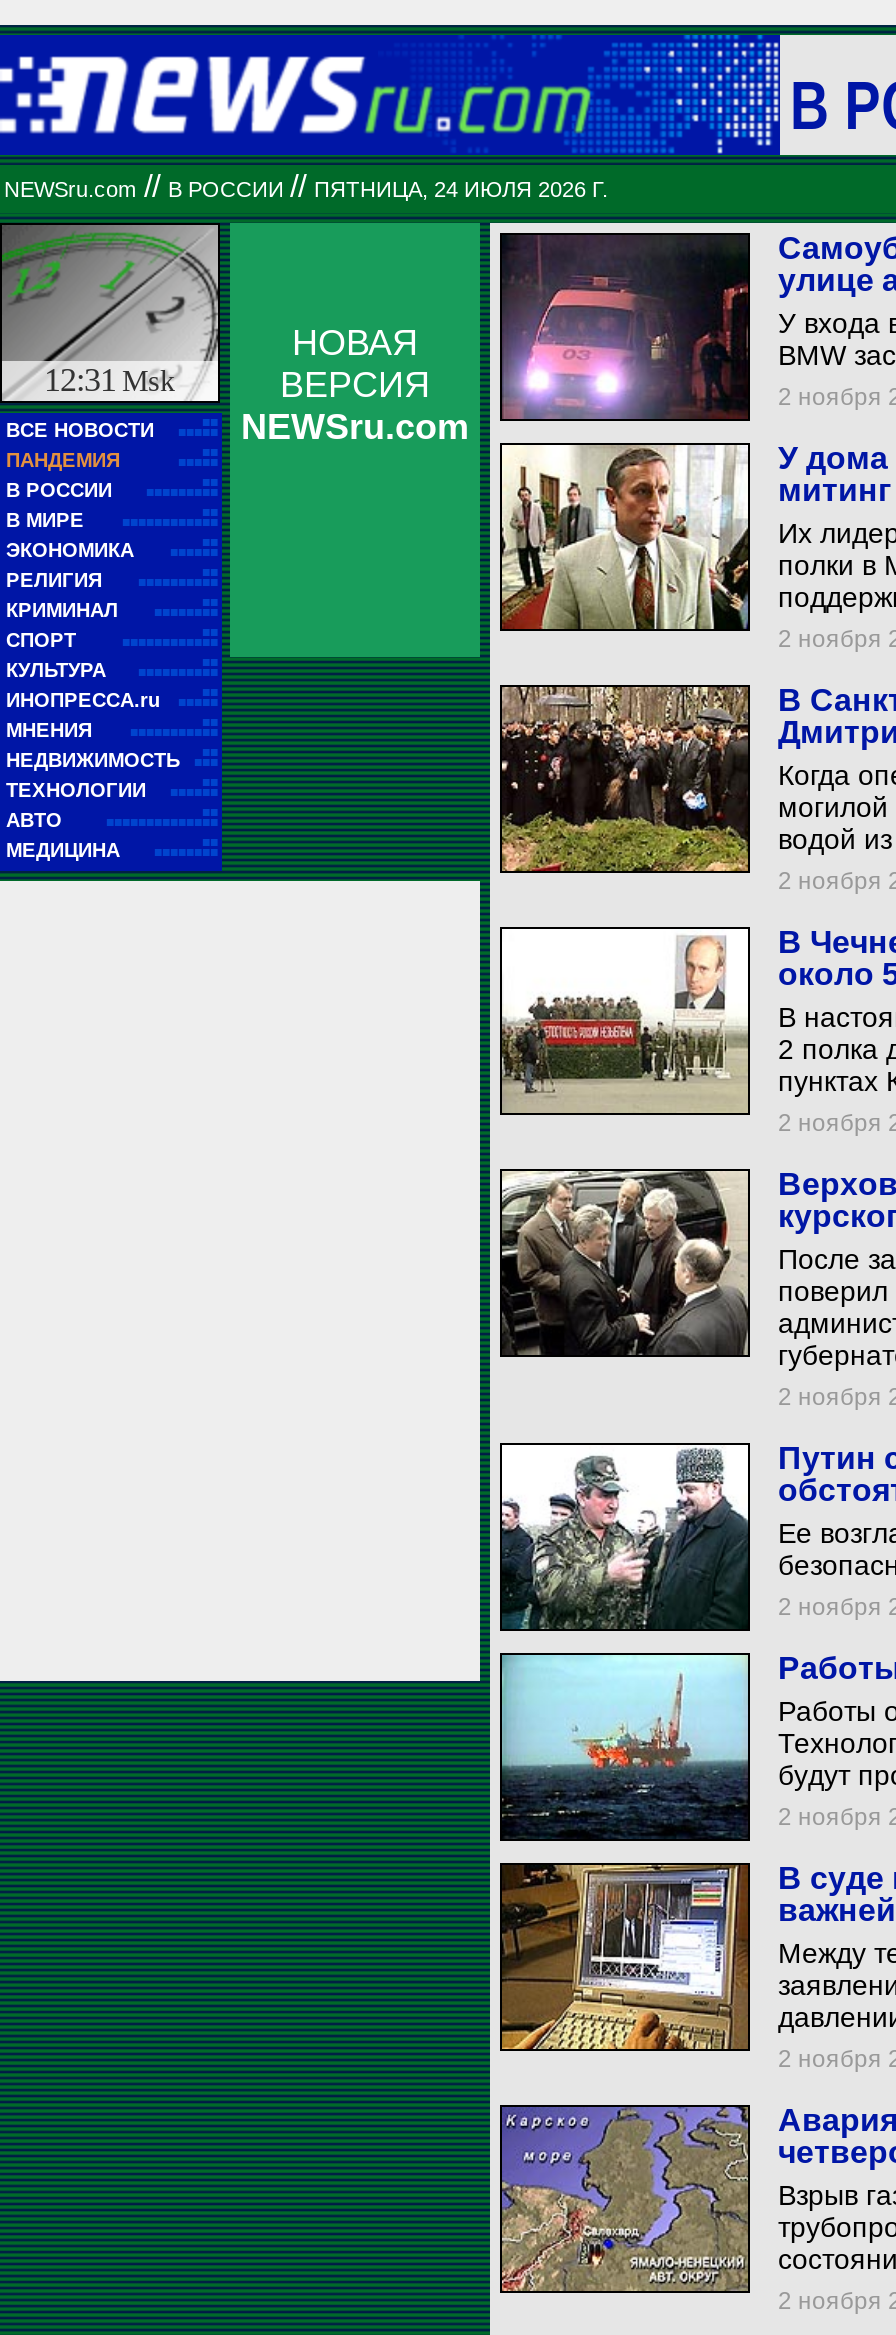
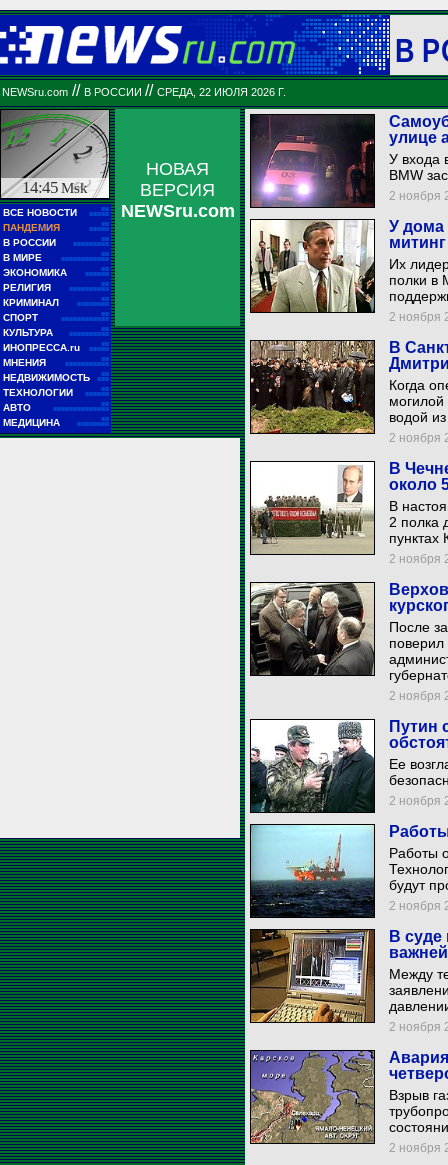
[4,169,608,203] NEWSru.com // В РОССИИ // ПЯТНИЦА, 24 ИЮЛЯ 2026 Г. -> [2,82,286,99] NEWSru.com // В РОССИИ // СРЕДА, 22 ИЮЛЯ 2026 Г.
[44,361,176,399] 12:31 Msk -> [22,178,88,197] 14:45 Msk

